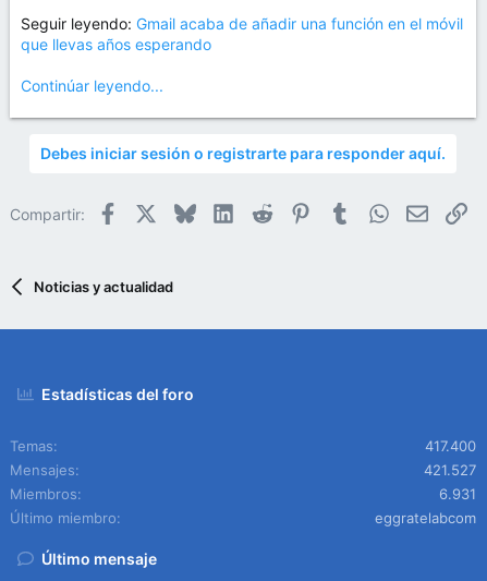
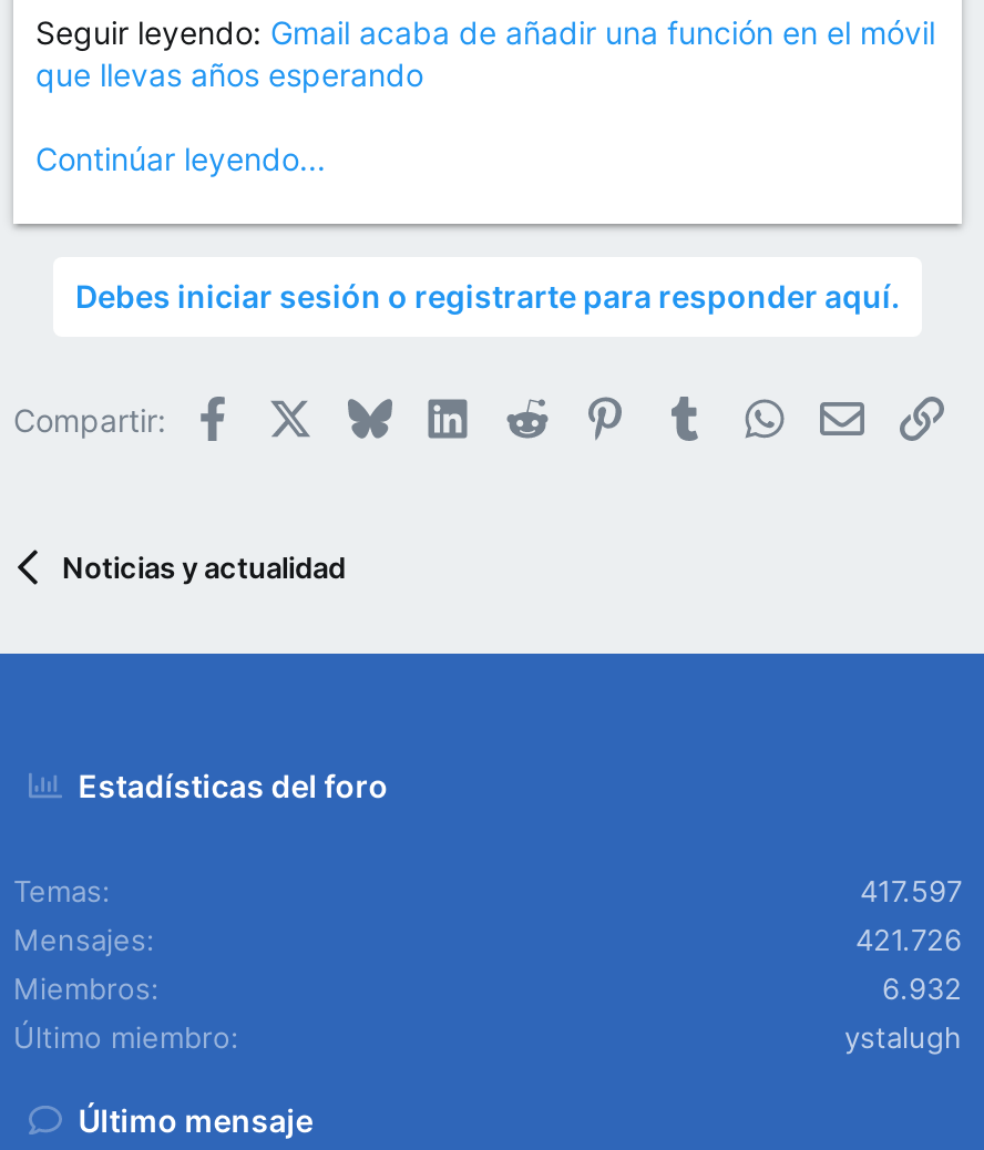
[425,437,476,455] 417.400 -> [860,873,962,908] 417.597
[424,461,476,479] 421.527 -> [855,922,962,957] 421.726
[439,485,476,503] 6.931 -> [882,971,962,1006] 6.932
[375,509,476,526] eggratelabcom -> [844,1019,962,1055] ystalugh

